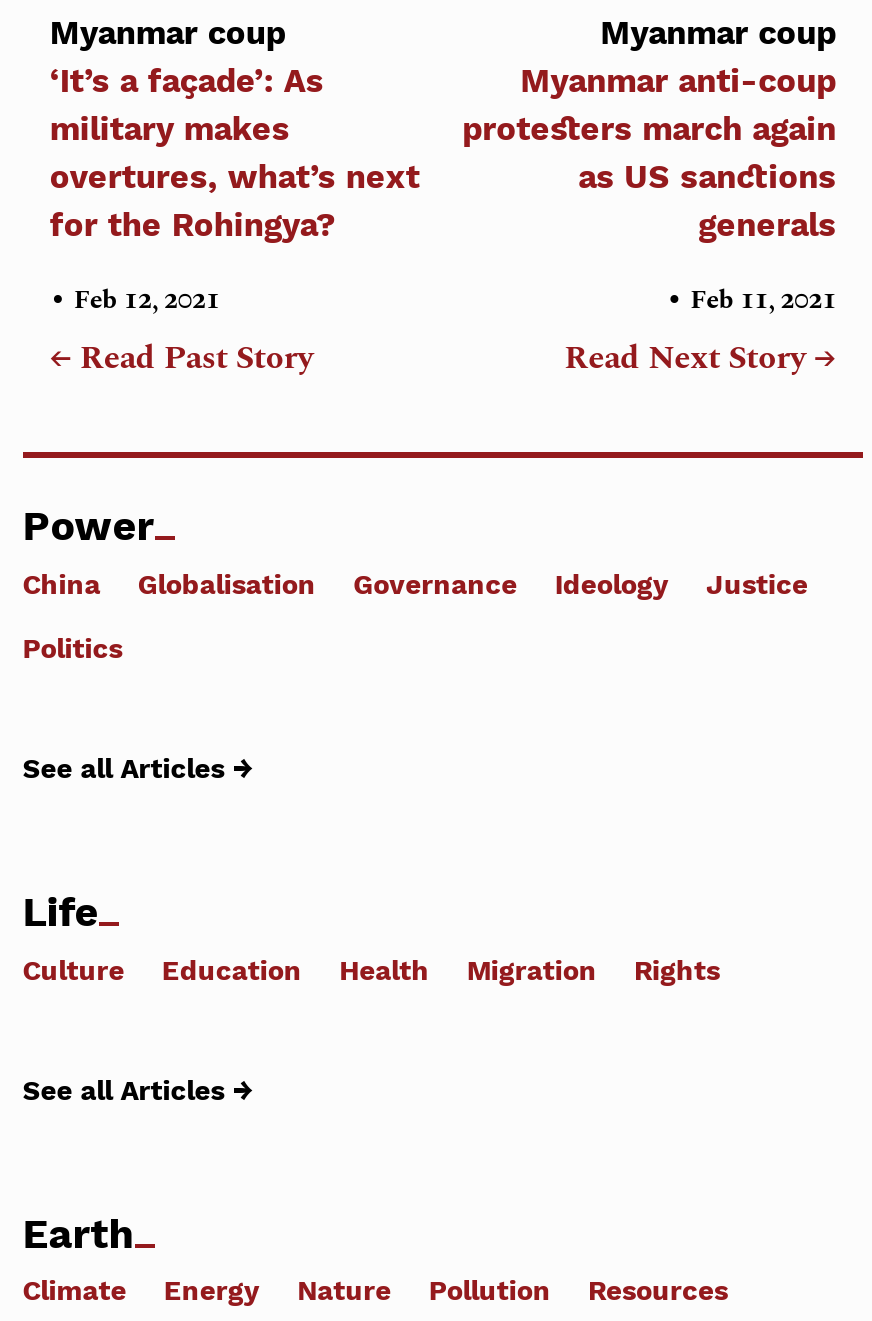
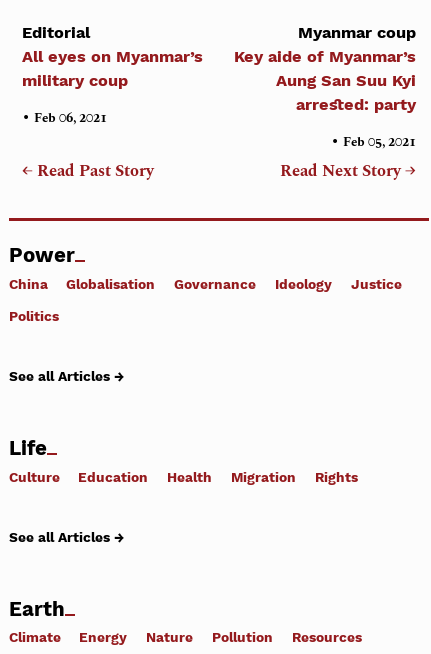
[50,14,420,243] Myanmar coup | ‘It’s a façade’: As | military makes | overtures, what’s next | for the Rohingya? -> [22,23,203,90] Editorial | All eyes on Myanmar’s | military coup
[462,61,836,243] Myanmar anti-coup | protesters march again | as US sanctions | generals -> [234,47,416,114] Key aide of Myanmar’s | Aung San Suu Kyi | arrested: party
[50,275,220,325] • Feb 12, 2021 -> [22,105,107,130] • Feb 06, 2021
[666,275,836,325] • Feb 11, 2021 -> [331,129,416,154] • Feb 05, 2021

